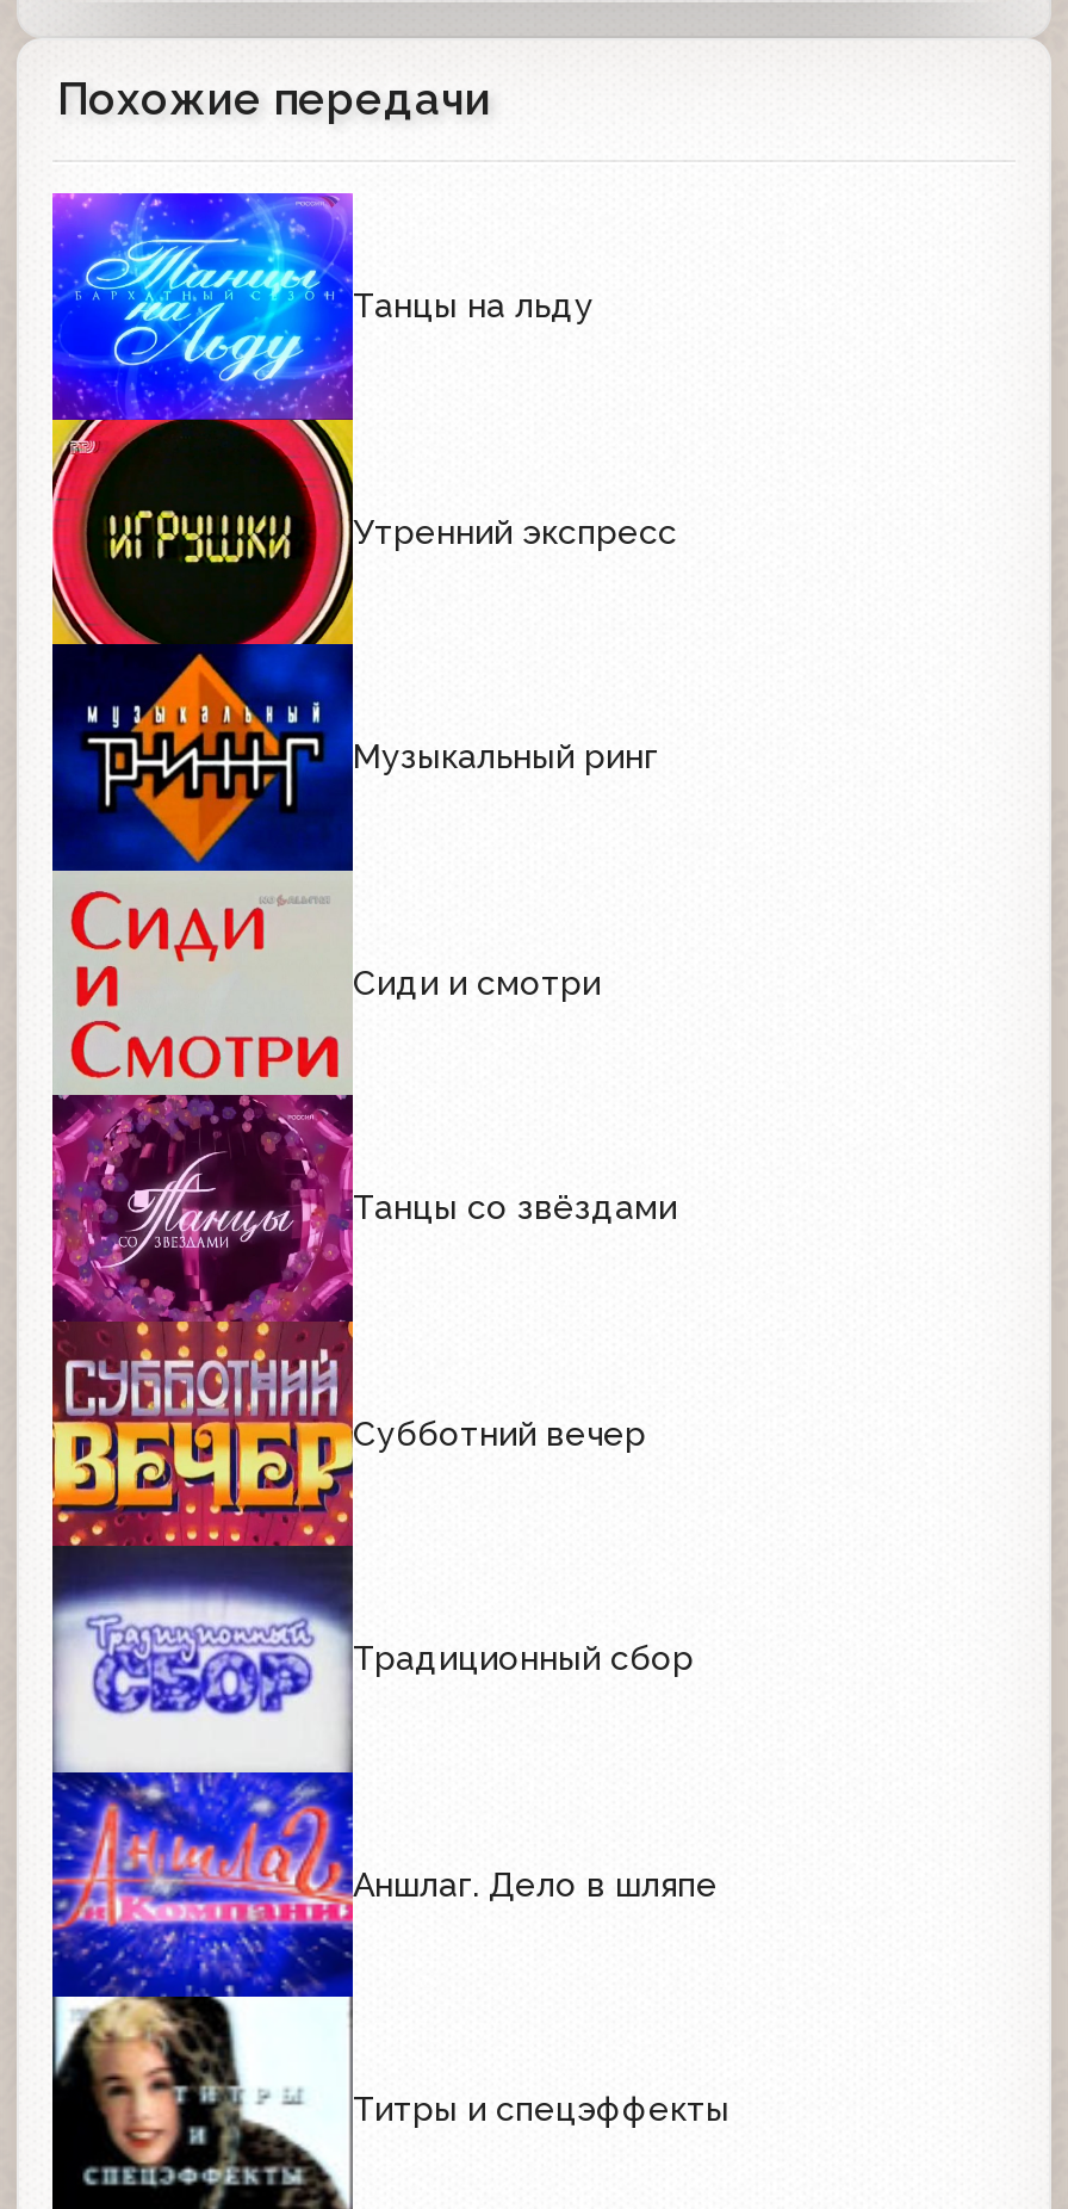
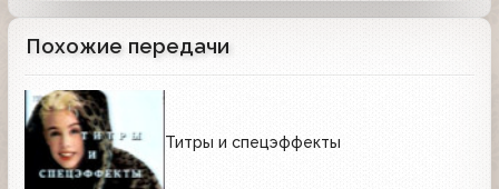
[50,191,594,1999] [image] | Танцы на льду -> none
[353,513,677,551] Утренний экспресс -> none
[353,738,658,776] Музыкальный ринг -> none
[353,964,601,1002] Сиди и смотри -> none
[353,1189,677,1227] Танцы со звёздами -> none
[353,1414,646,1453] Субботний вечер -> none
[353,1640,694,1678] Традиционный сбор -> none
[353,1865,718,1903] Аншлаг. Дело в шляпе -> none

